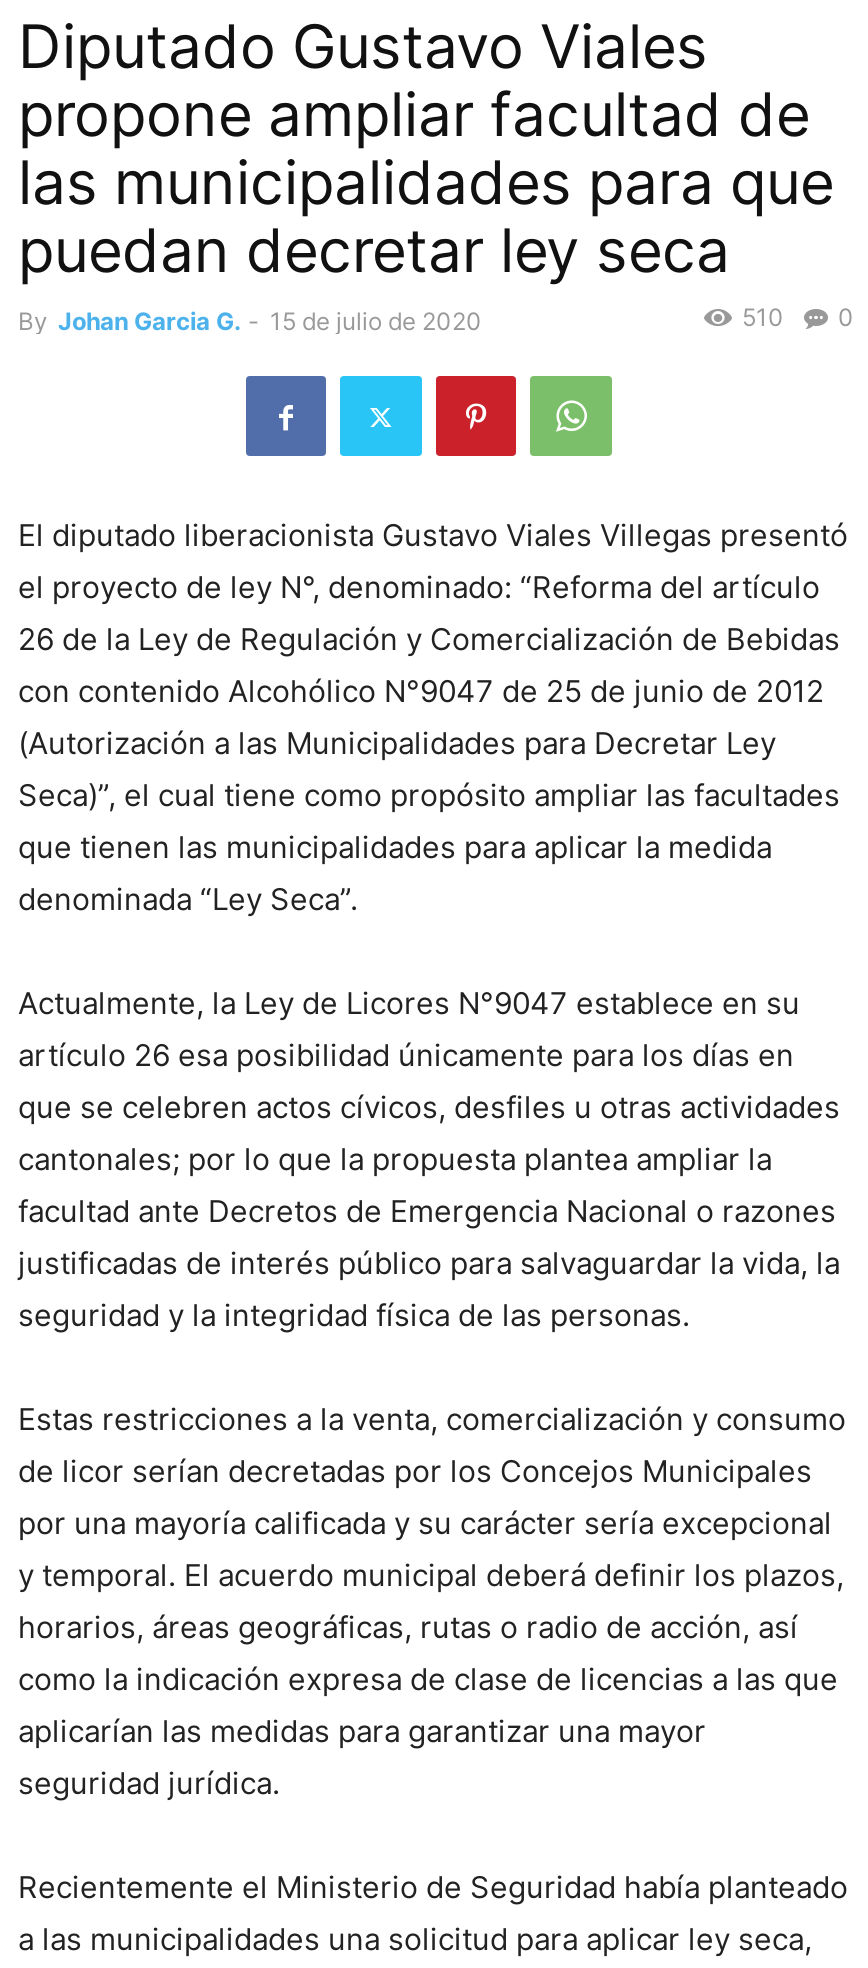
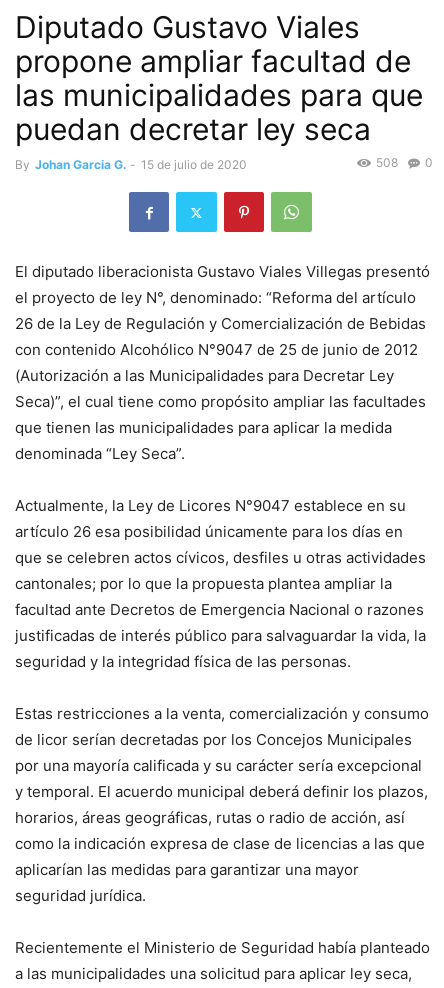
[742,302,854,332] 510 0 -> [376,155,433,170] 508 0

